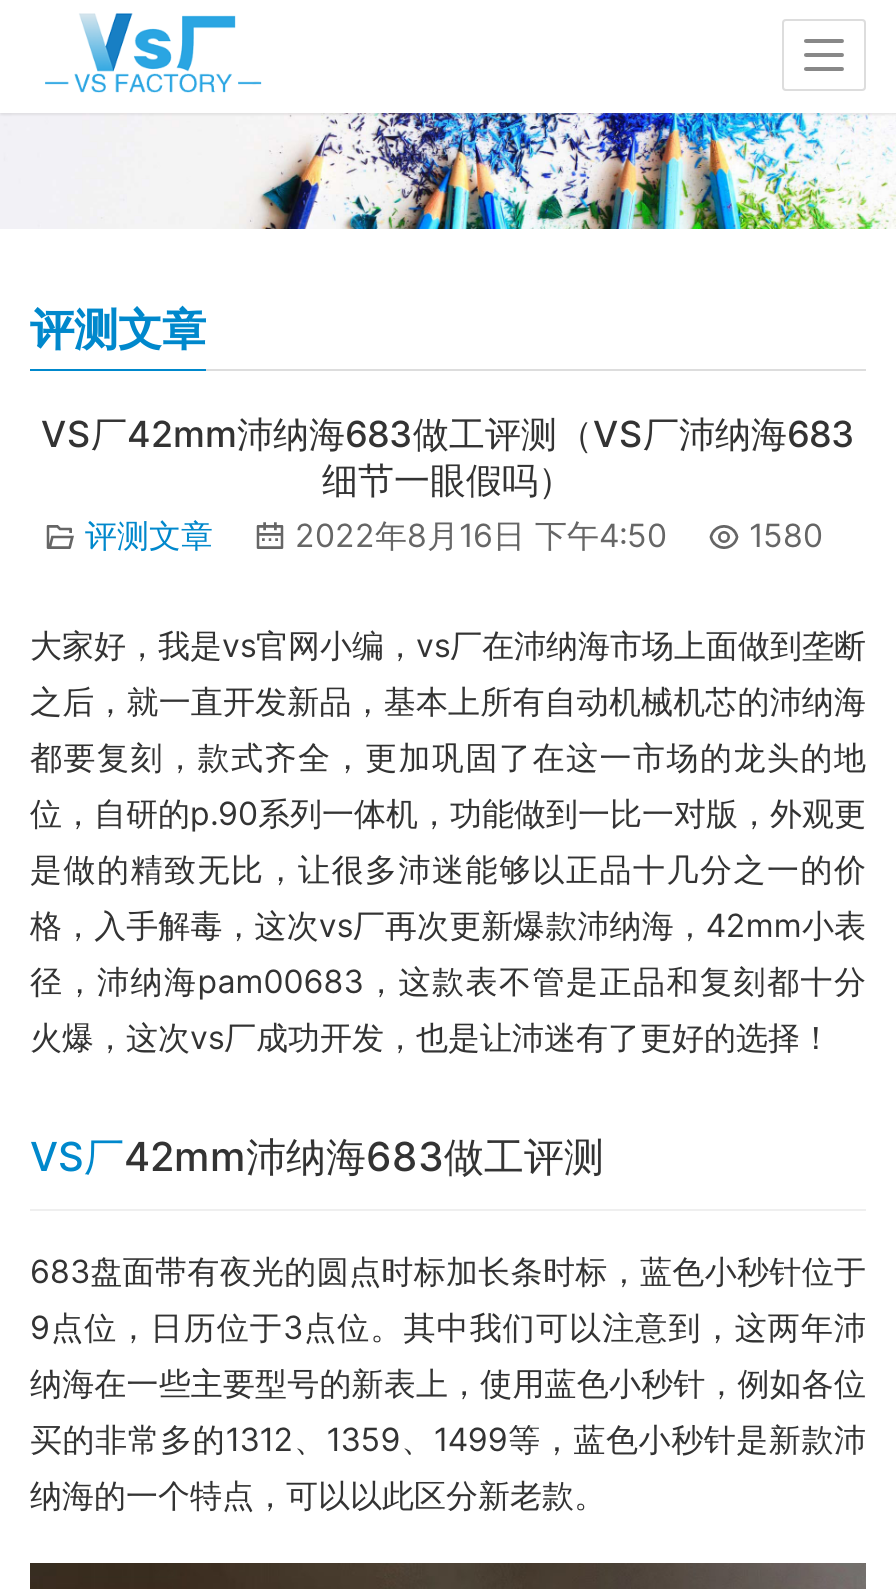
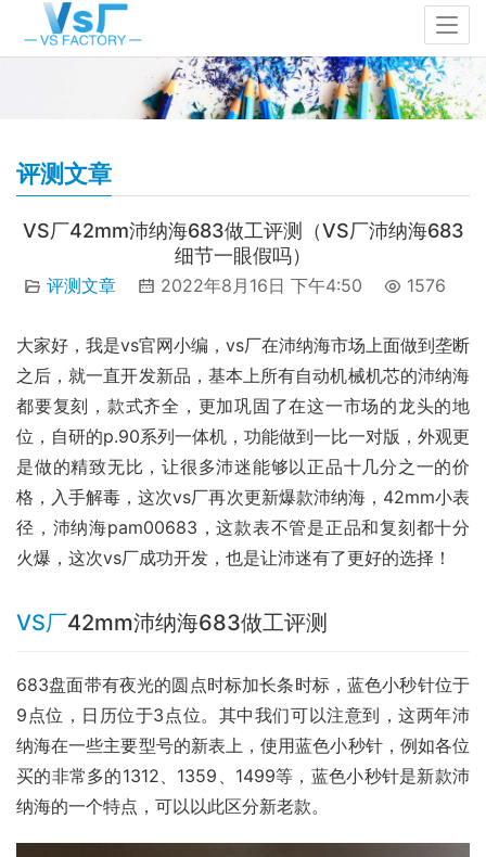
[85,516,823,556] 评测文章 2022年8月16日 下午4:50 1580 -> [47,275,446,296] 评测文章 2022年8月16日 下午4:50 1576

